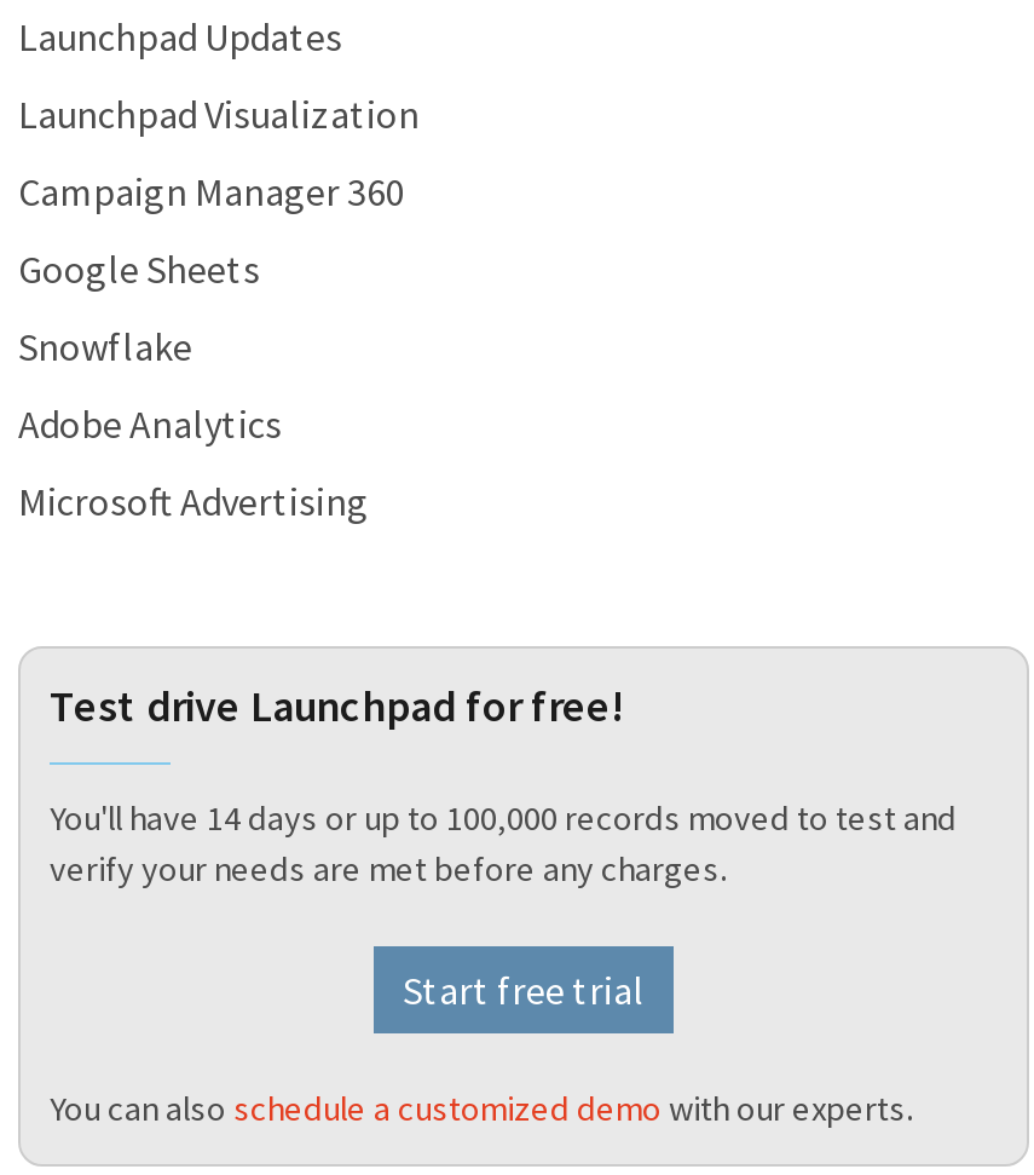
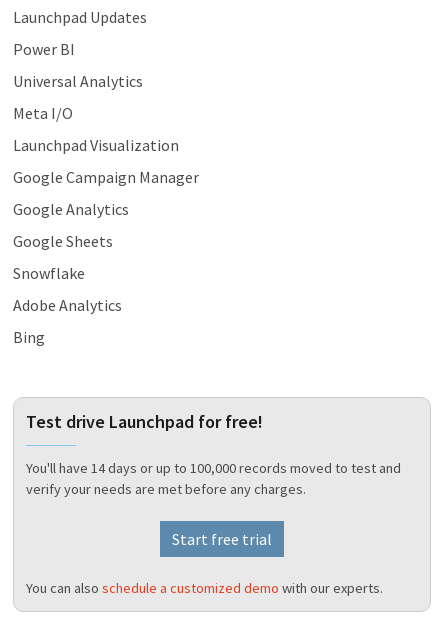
none -> [13,39,143,123] Power BI | Universal Analytics | Meta I/O
[18,167,405,216] Campaign Manager 360 -> [13,167,199,219] Google Campaign Manager | Google Analytics
[18,477,369,526] Microsoft Advertising -> [13,327,45,347] Bing

